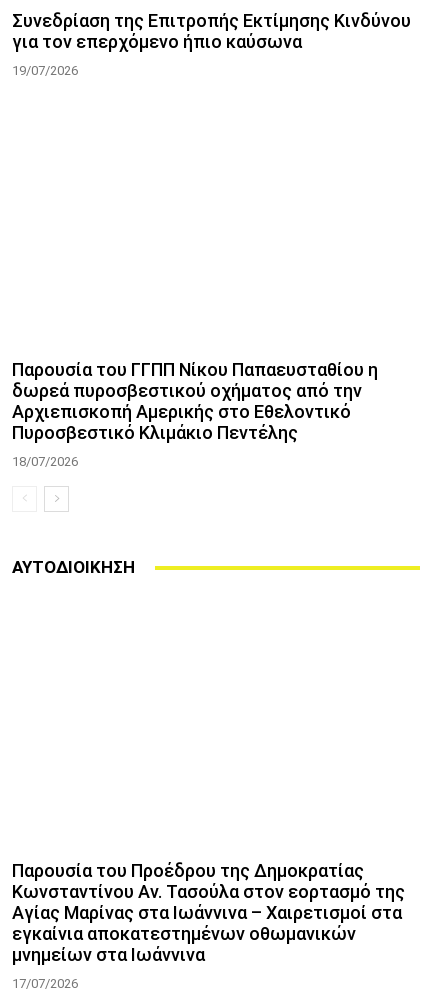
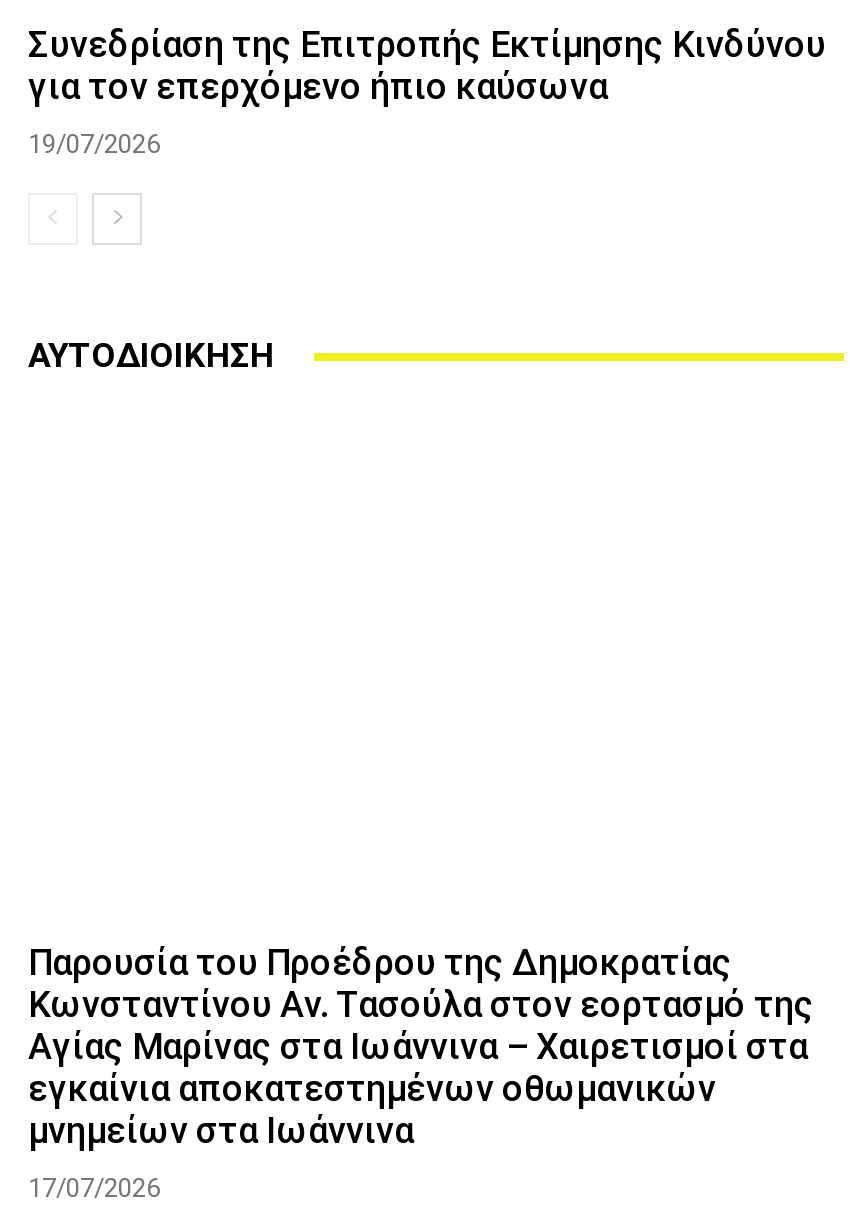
[12,359,378,469] Παρουσία του ΓΓΠΠ Νίκου Παπαευσταθίου η | δωρεά πυροσβεστικού οχήματος από την | Αρχιεπισκοπή Αμερικής στο Εθελοντικό | Πυροσβεστικό Κλιμάκιο Πεντέλης | 18/07/2026 -> none

